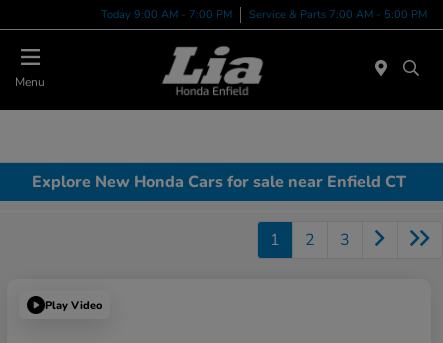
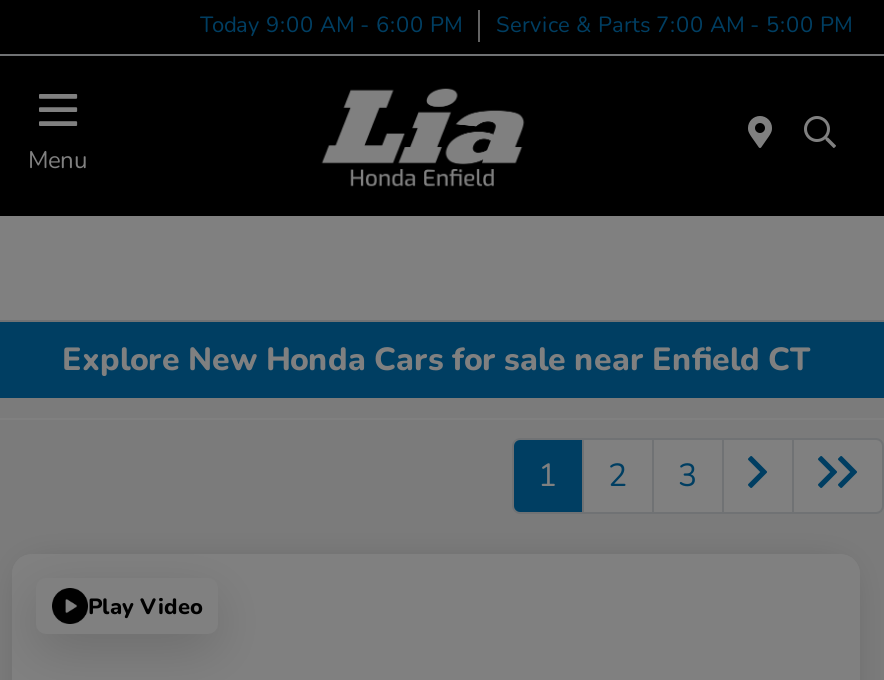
[101,6,427,21] Today 9:00 AM - 7:00 PM Service & Parts 7:00 AM - 5:00 PM -> [200,9,852,39] Today 9:00 AM - 6:00 PM Service & Parts 7:00 AM - 5:00 PM

